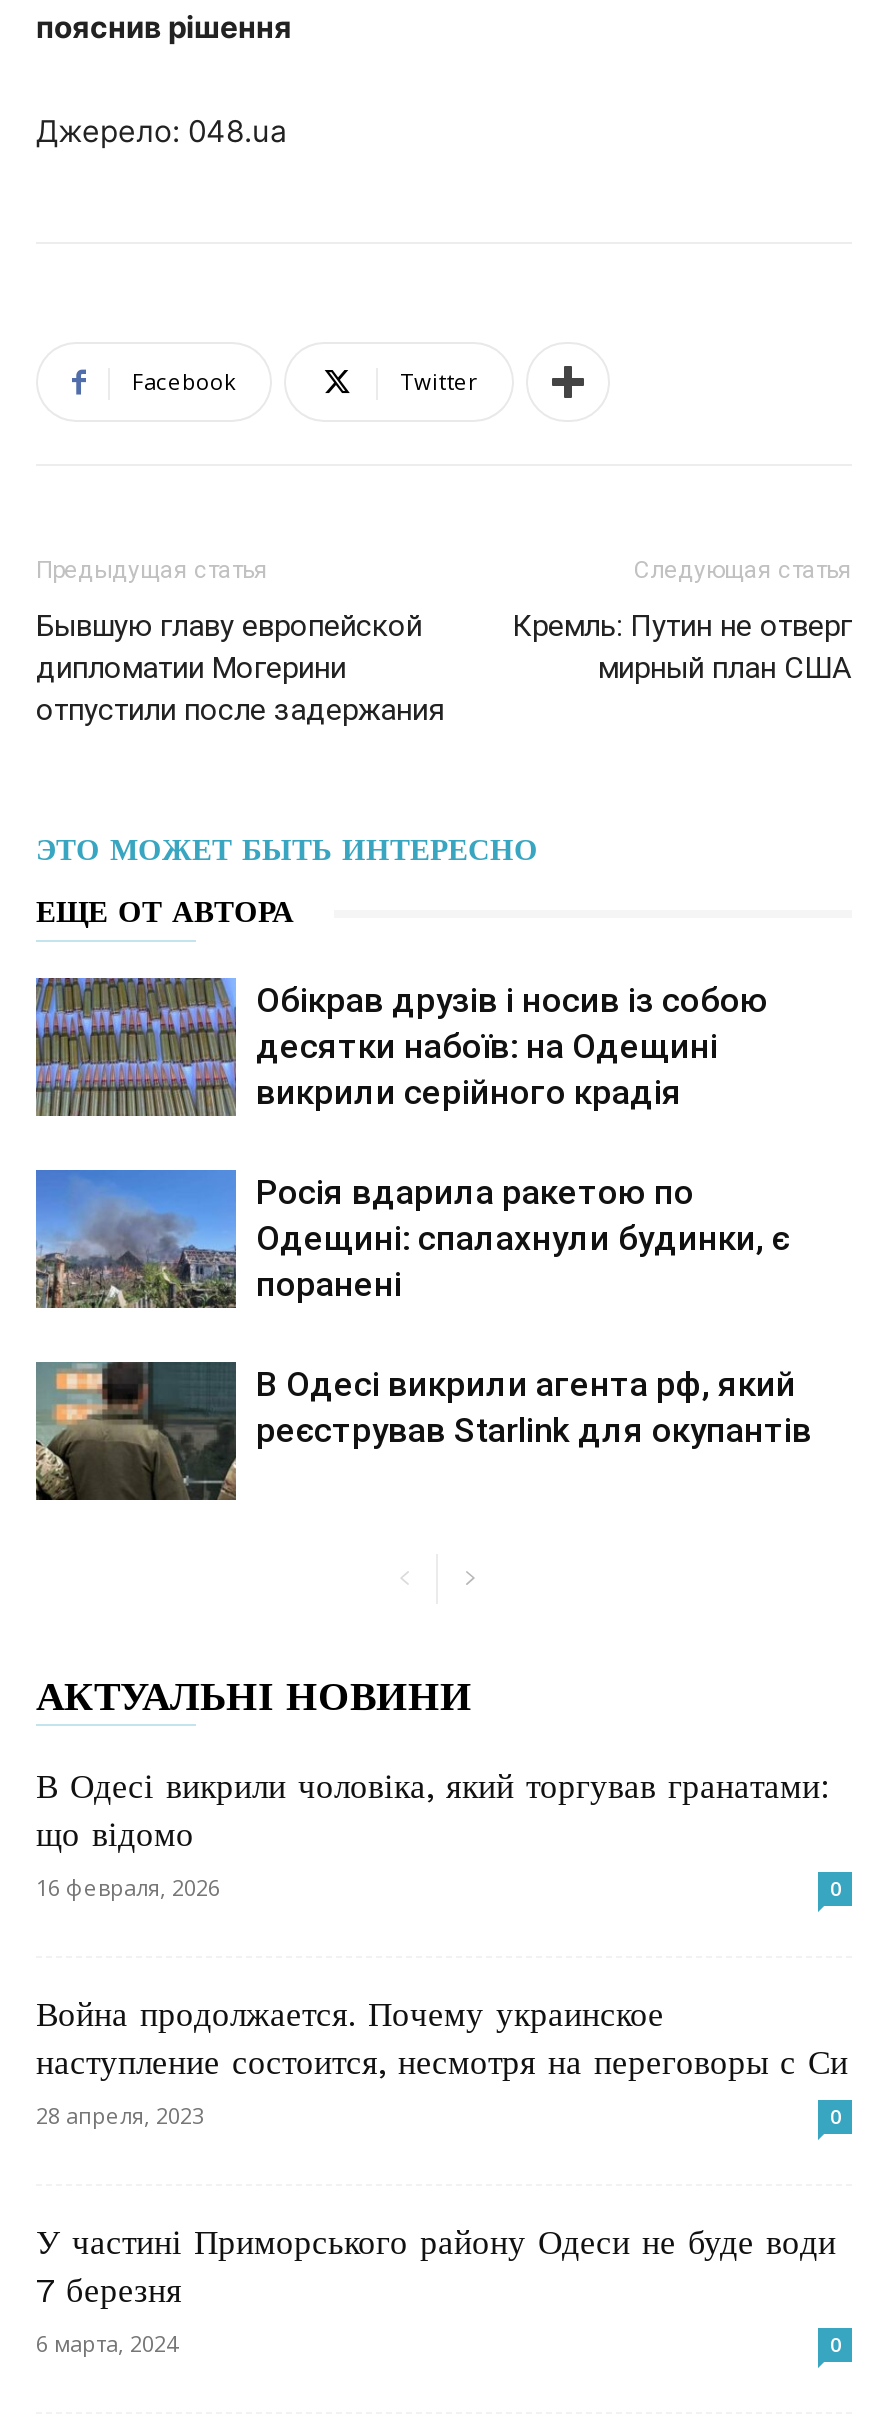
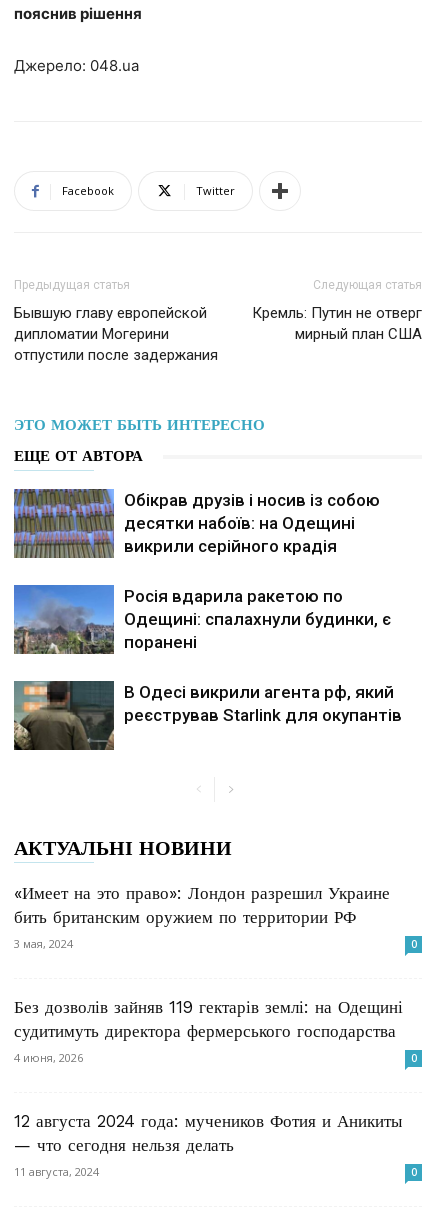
[36,1766,830,1902] В Одесі викрили чоловіка, який торгував гранатами: | що відомо | 16 февраля, 2026 -> [14,883,390,951] «Имеет на это право»: Лондон разрешил Украине | бить британским оружием по территории РФ | 3 мая, 2024
[36,1994,848,2130] Война продолжается. Почему украинское | наступление состоится, несмотря на переговоры с Си | 28 апреля, 2023 -> [14,997,403,1065] Без дозволів зайняв 119 гектарів землі: на Одещині | судитимуть директора фермерського господарства | 4 июня, 2026
[36,2222,836,2358] У частині Приморського району Одеси не буде води | 7 березня | 6 марта, 2024 -> [14,1111,402,1179] 12 августа 2024 года: мучеников Фотия и Аникиты | — что сегодня нельзя делать | 11 августа, 2024

